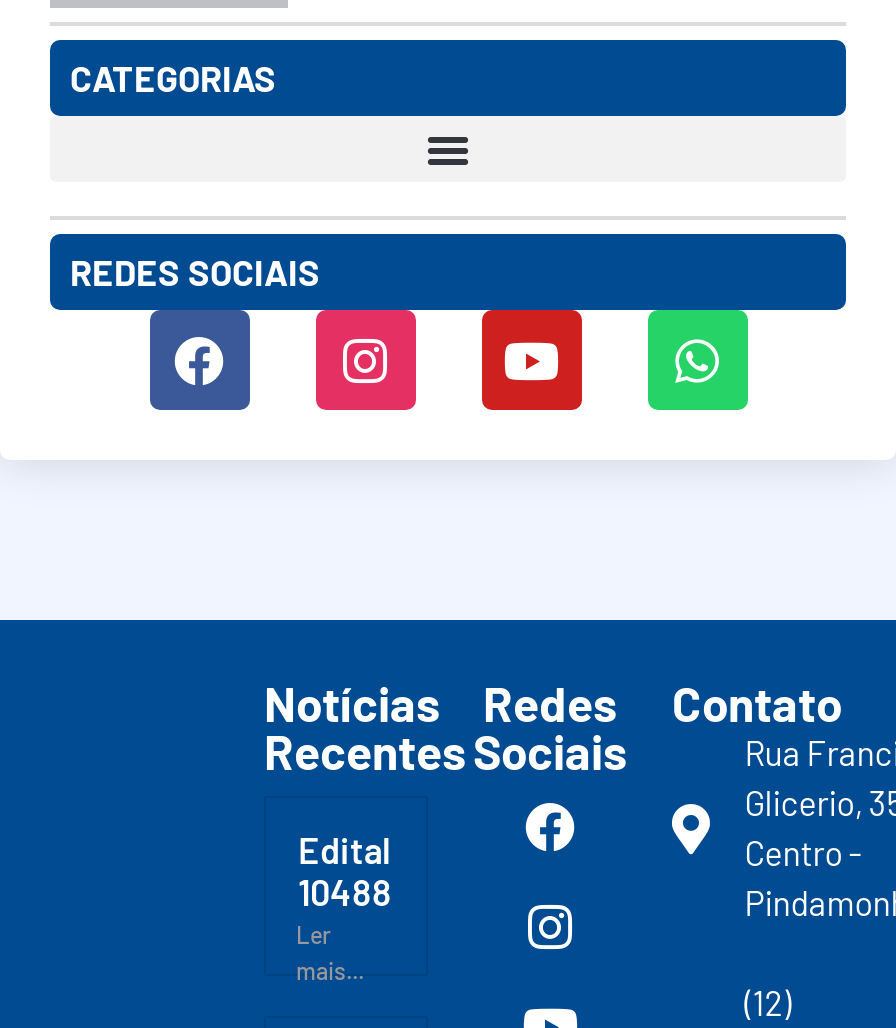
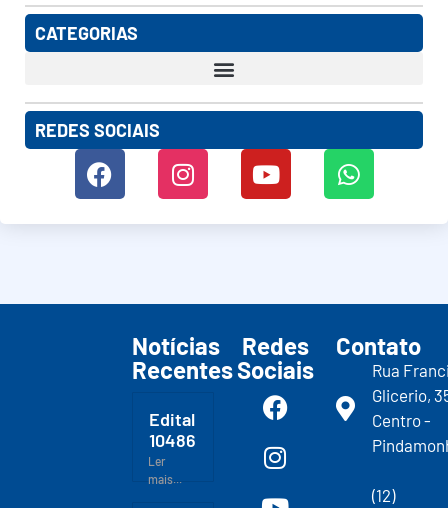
[298,871,392,915] 10488 -> [149,429,196,451] 10486

